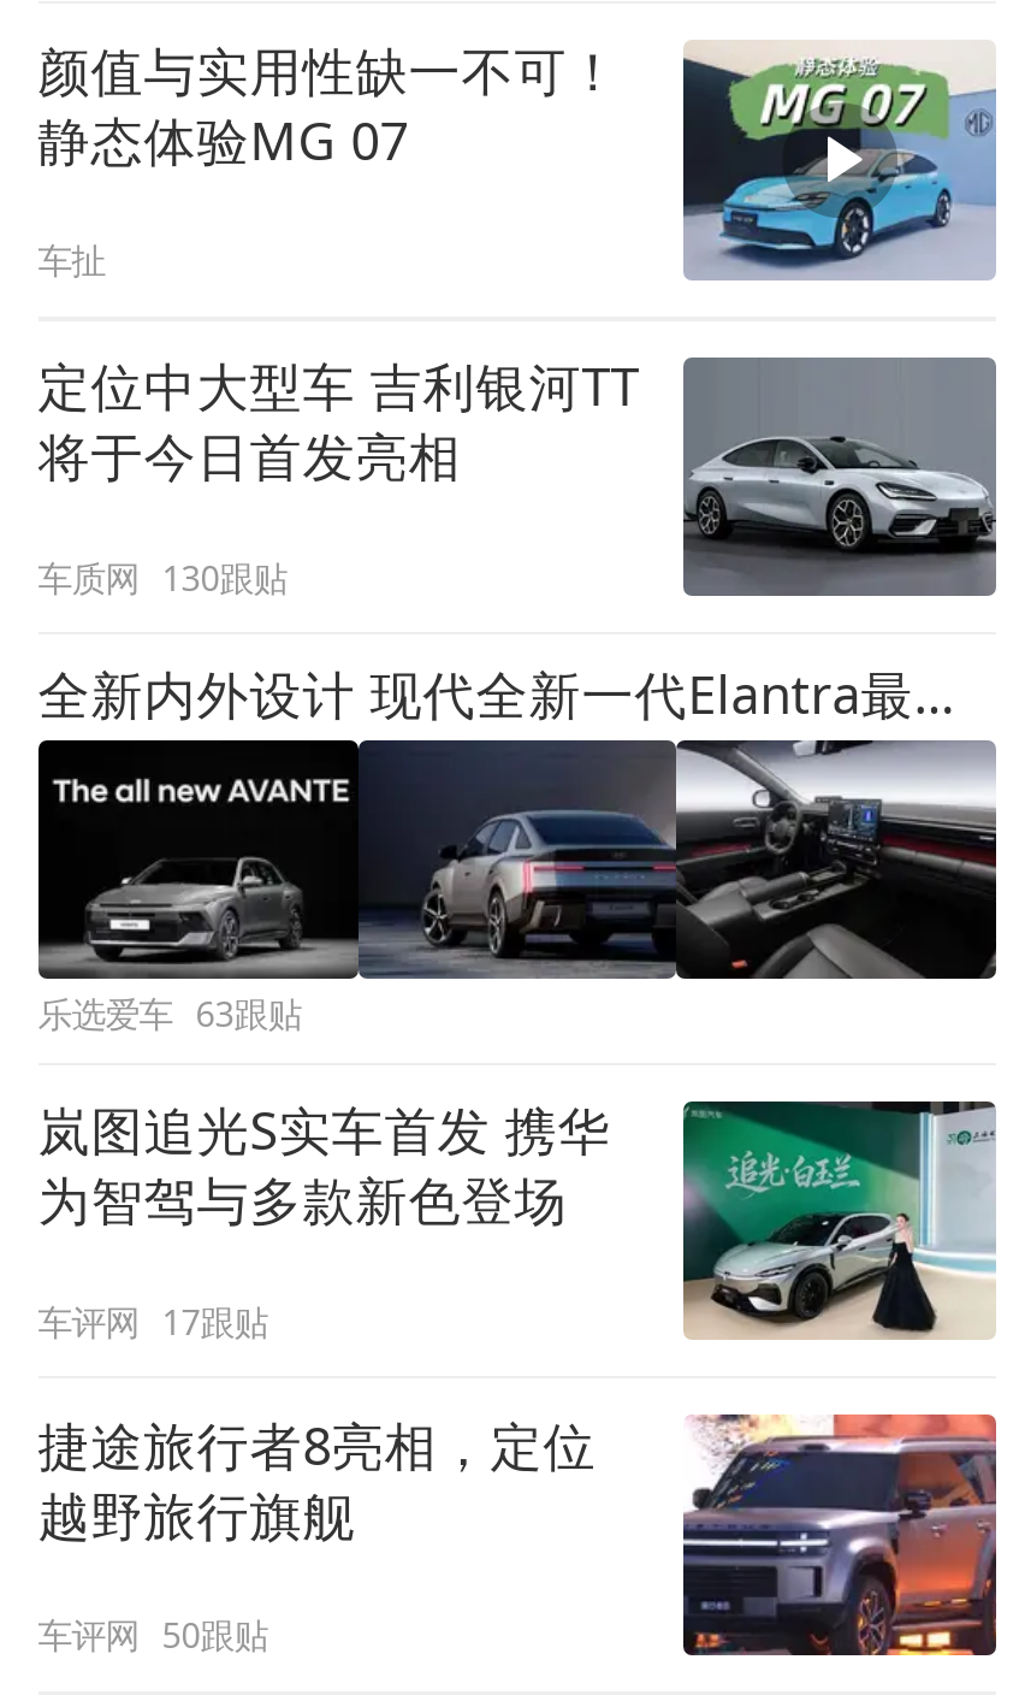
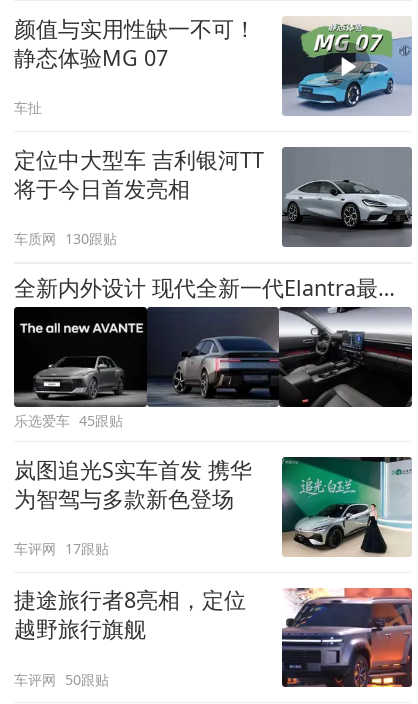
[38,991,301,1037] 乐选爱车 63跟贴 -> [14,411,123,430] 乐选爱车 45跟贴

